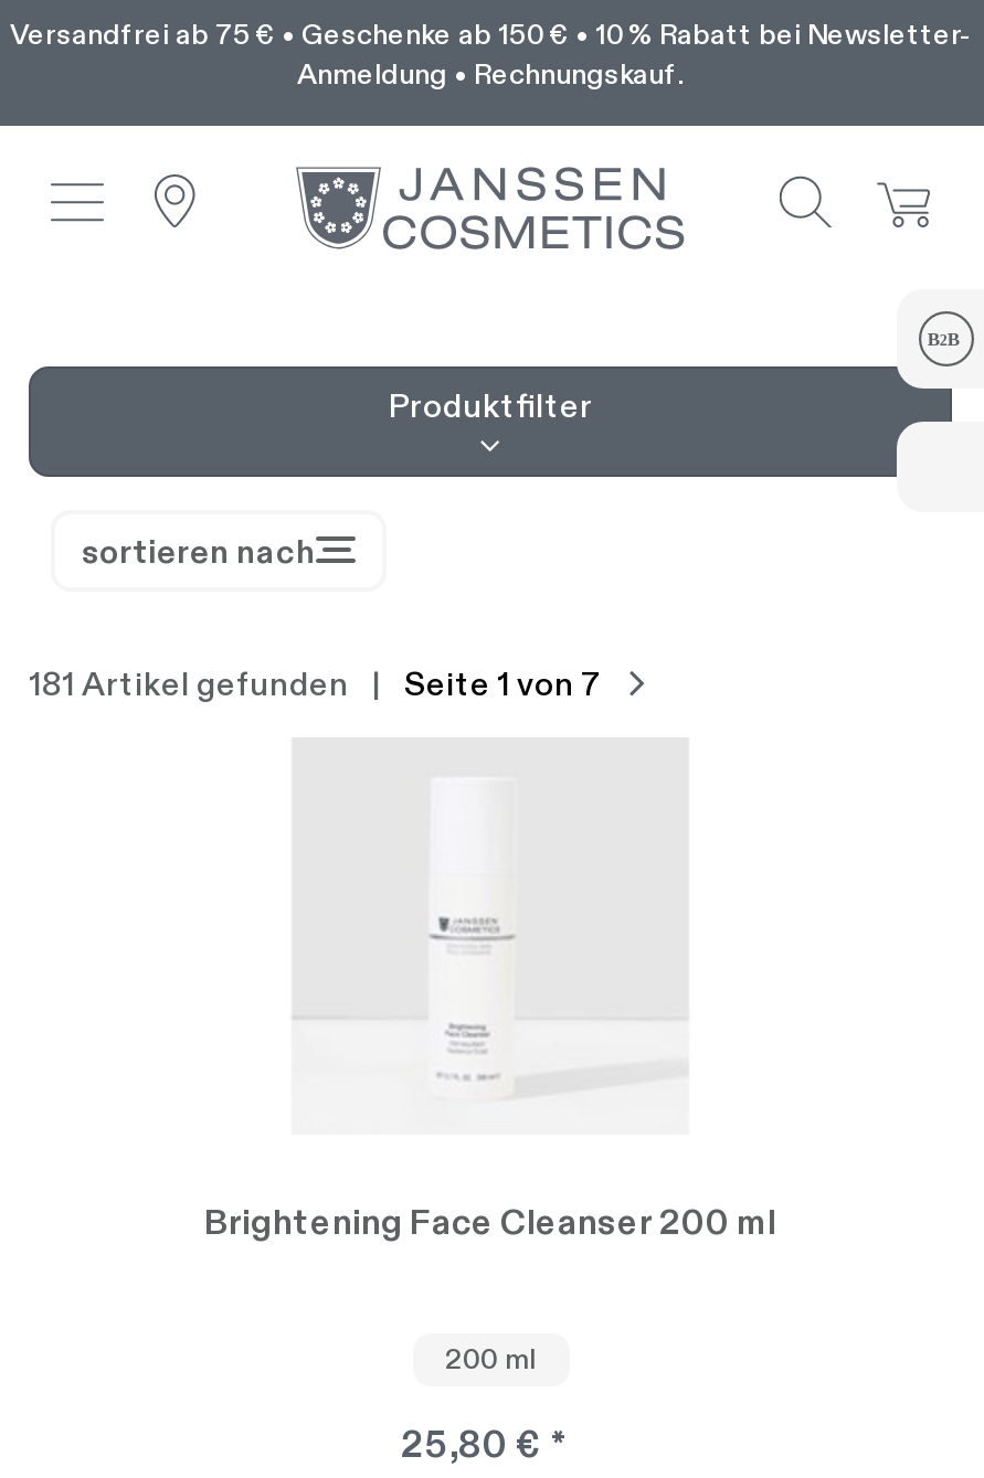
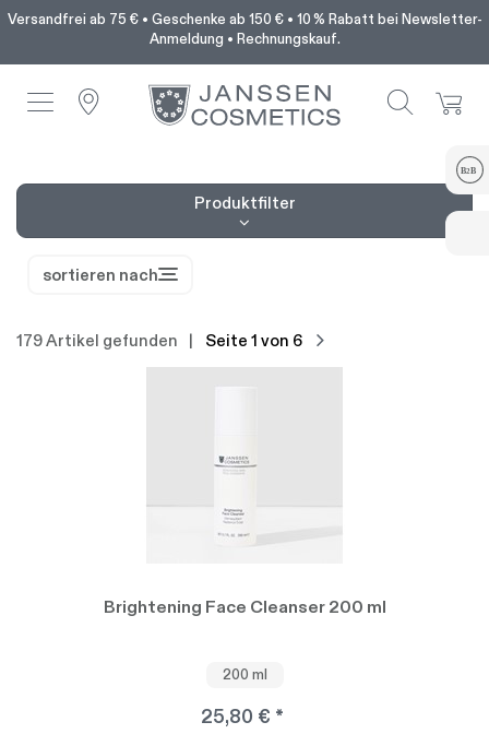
[29,662,349,704] 181 Artikel gefunden -> [16,330,178,350] 179 Artikel gefunden
[404,662,601,704] Seite 1 von 7 -> [205,330,302,350] Seite 1 von 6

